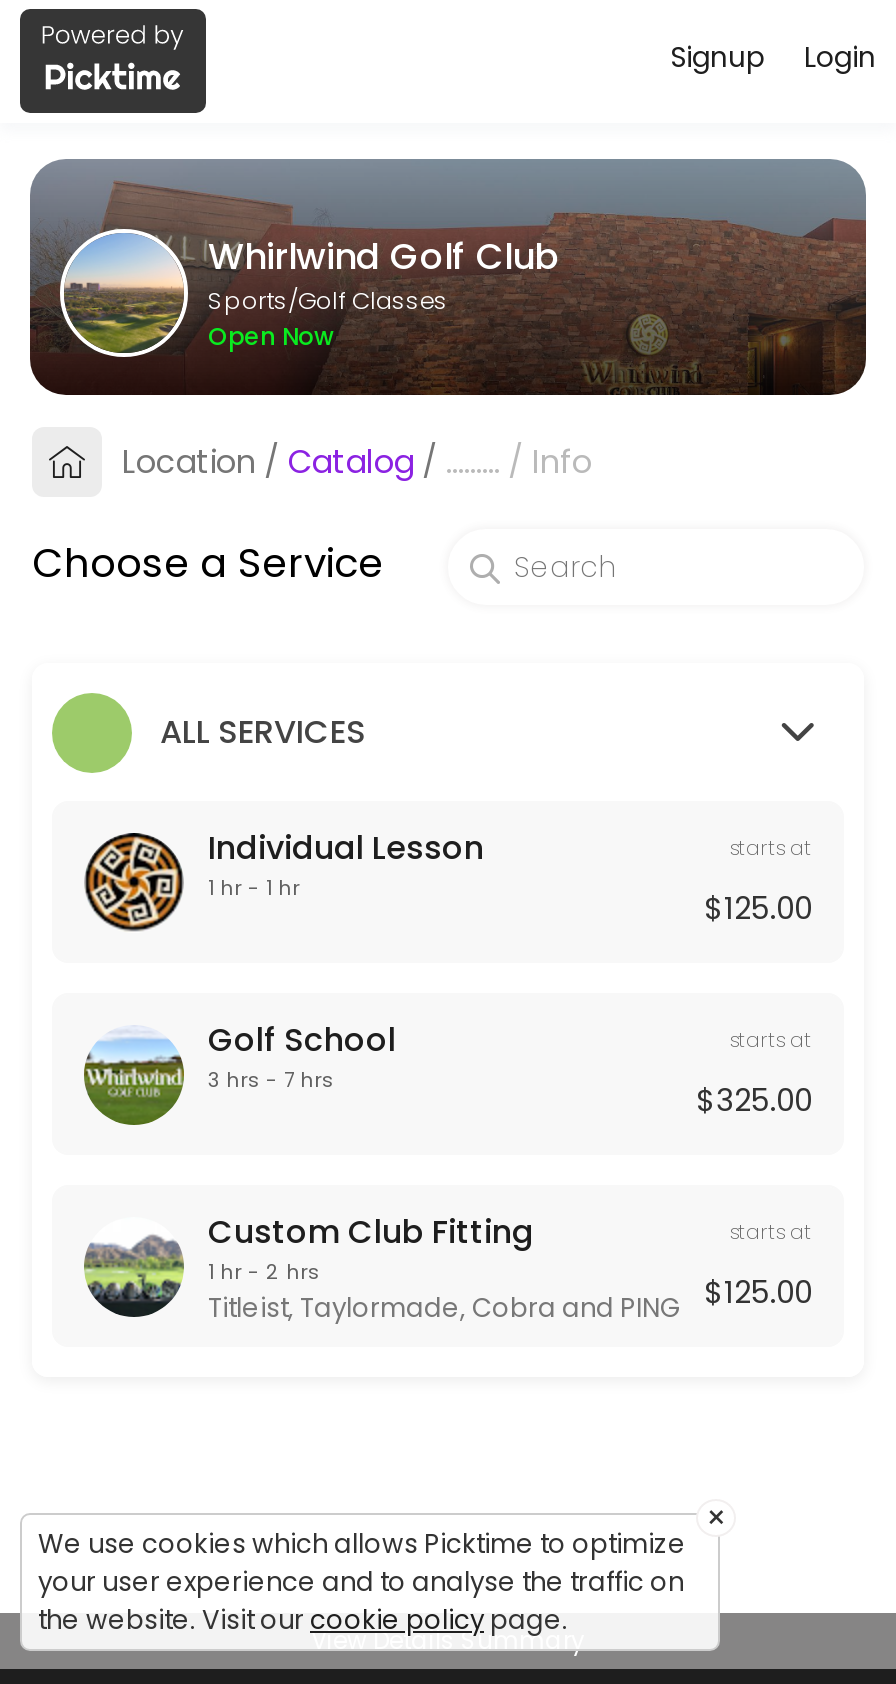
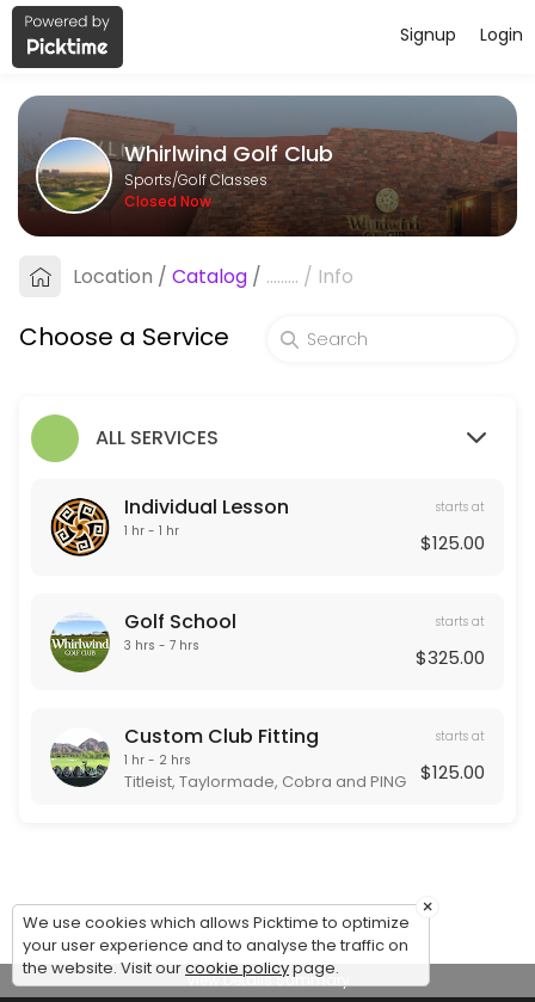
[208,319,334,353] Open Now -> [124,191,211,211] Closed Now

